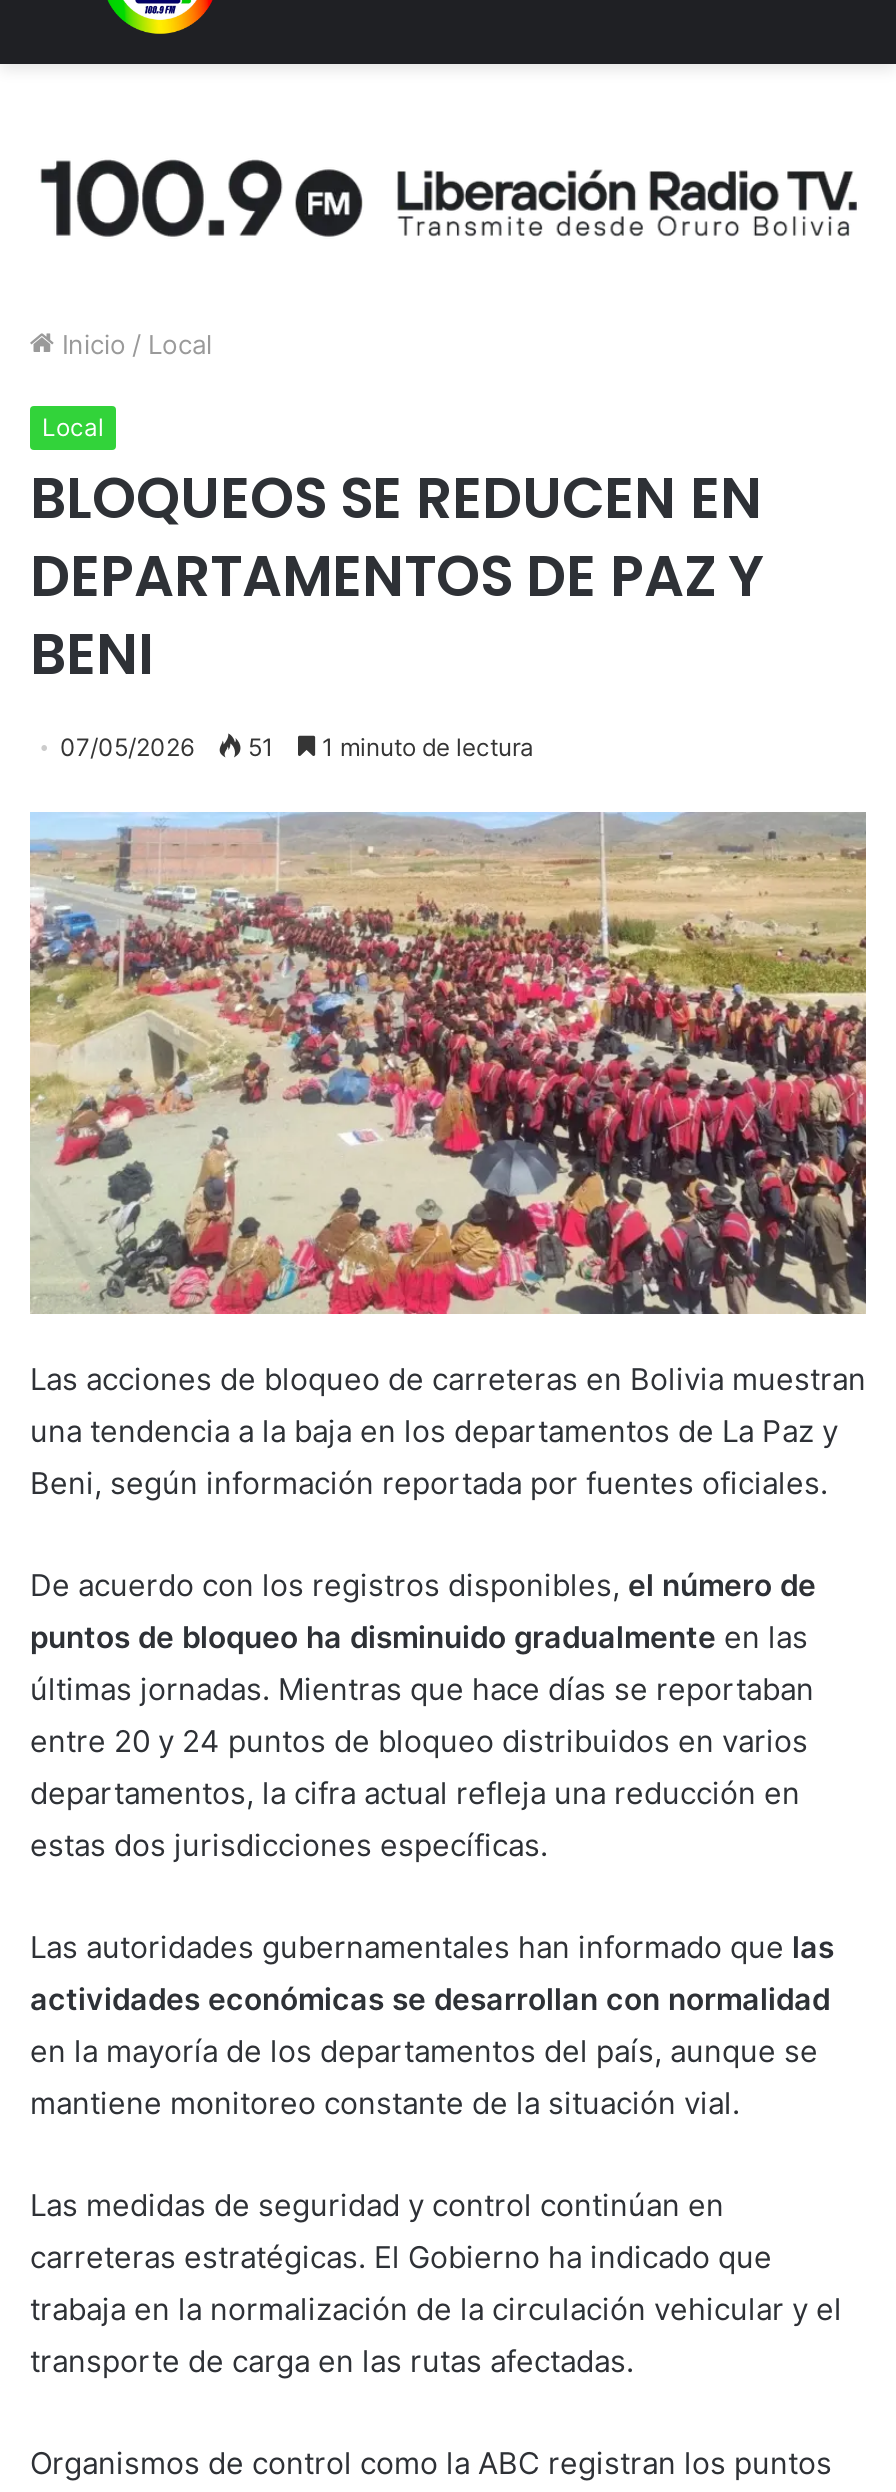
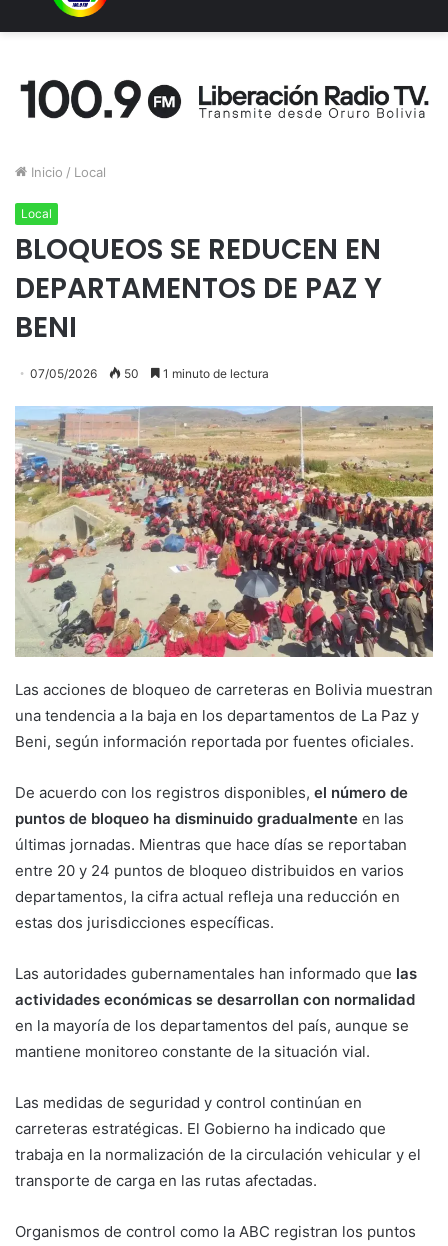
[60,731,534,761] 07/05/2026 51 1 minuto de lectura -> [30,366,269,381] 07/05/2026 50 1 minuto de lectura

